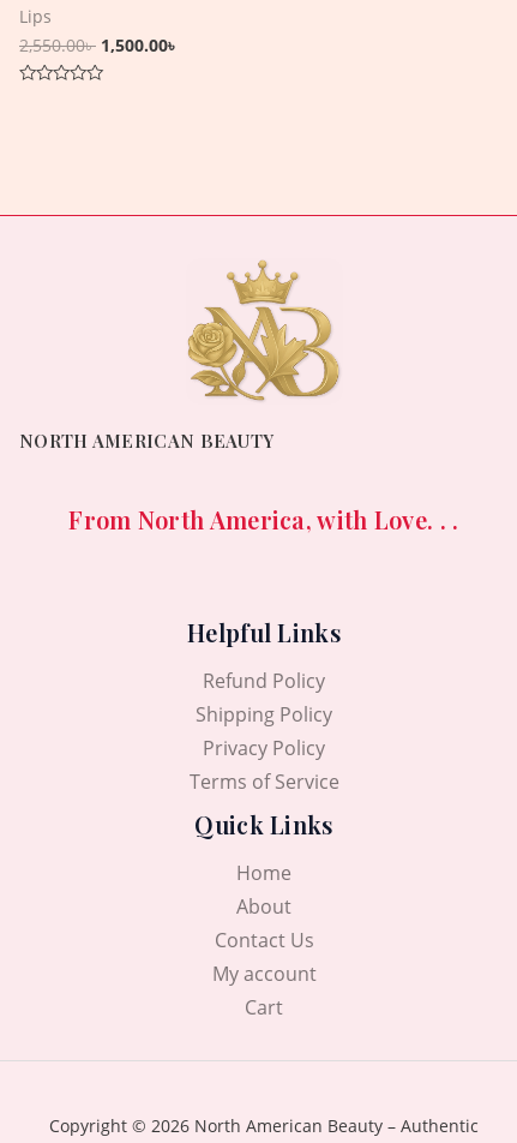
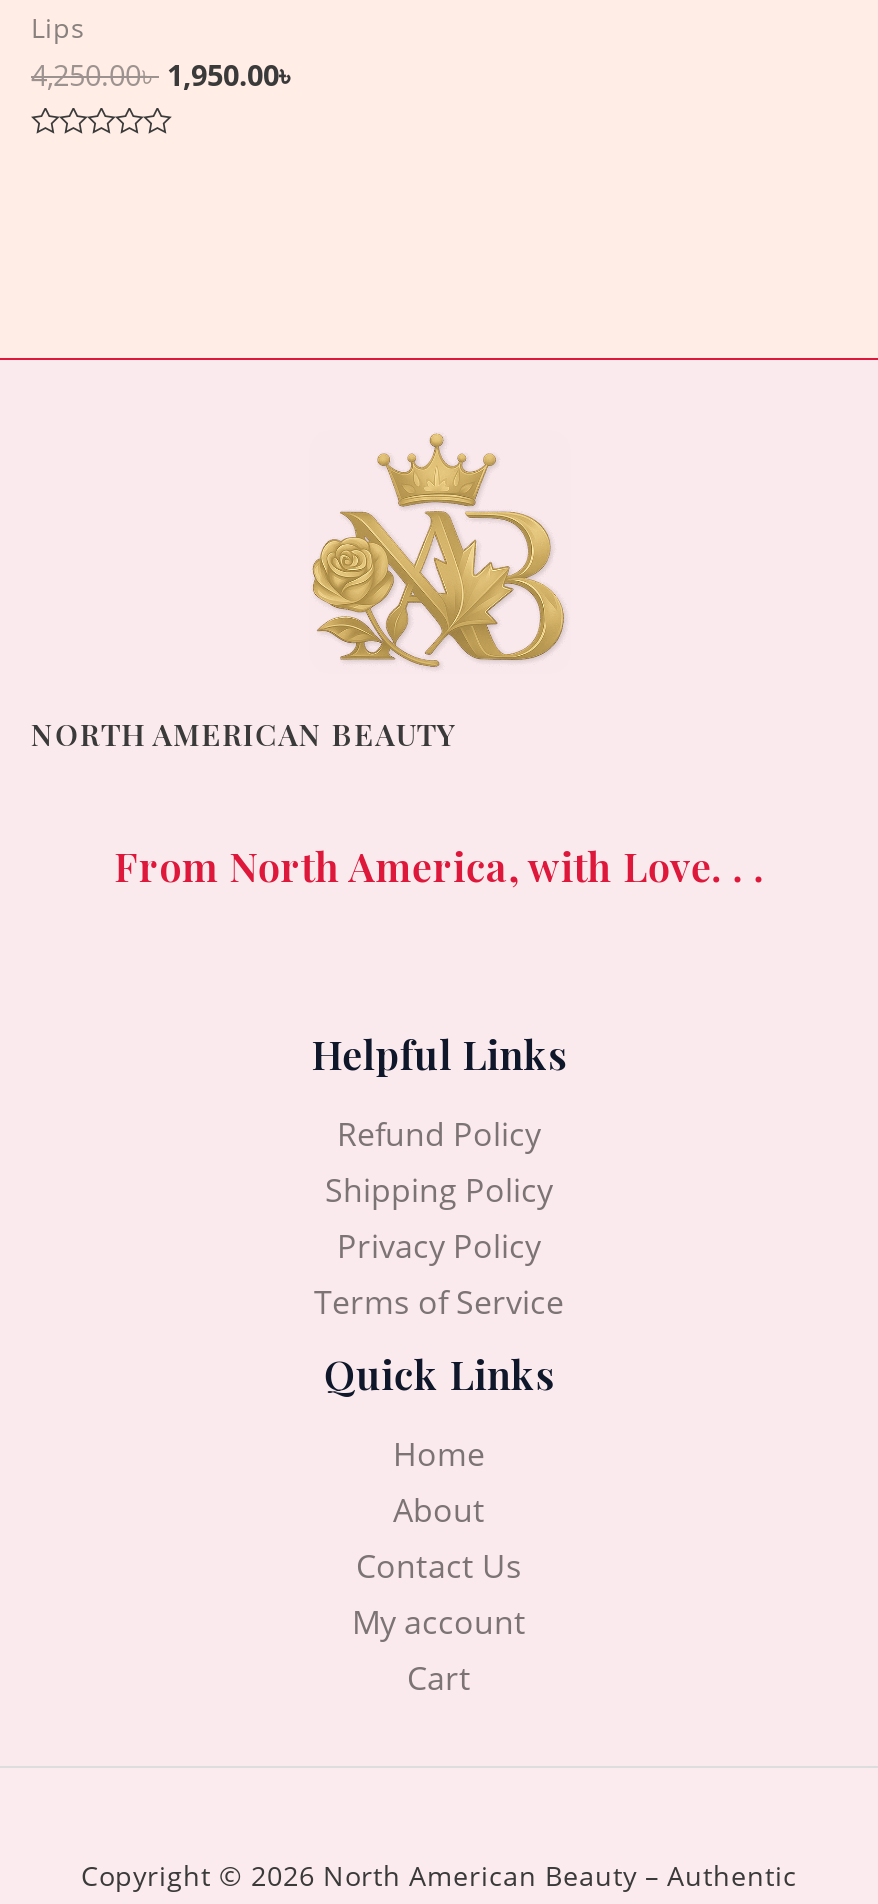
[19,33,96,56] 2,550.00৳ -> [31,56,159,94] 4,250.00৳
[101,33,179,56] 1,500.00৳ -> [167,56,297,94] 1,950.00৳

